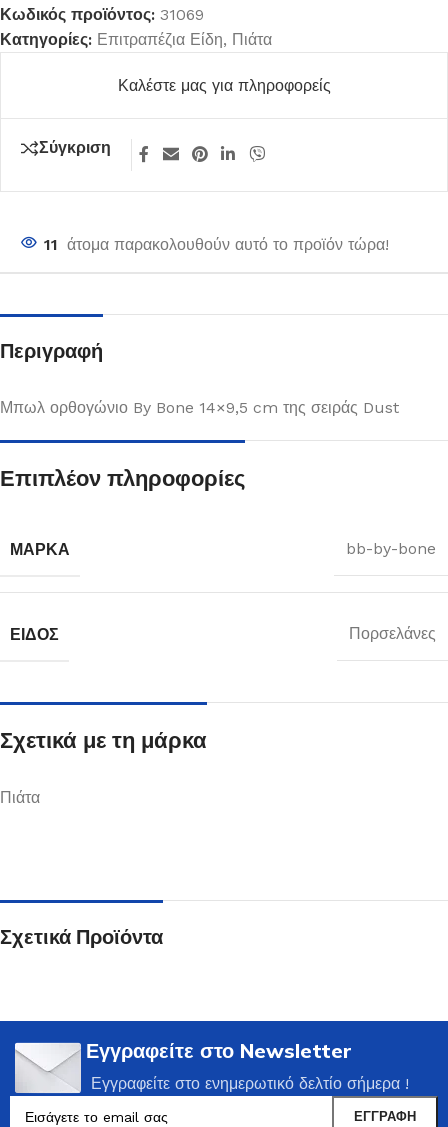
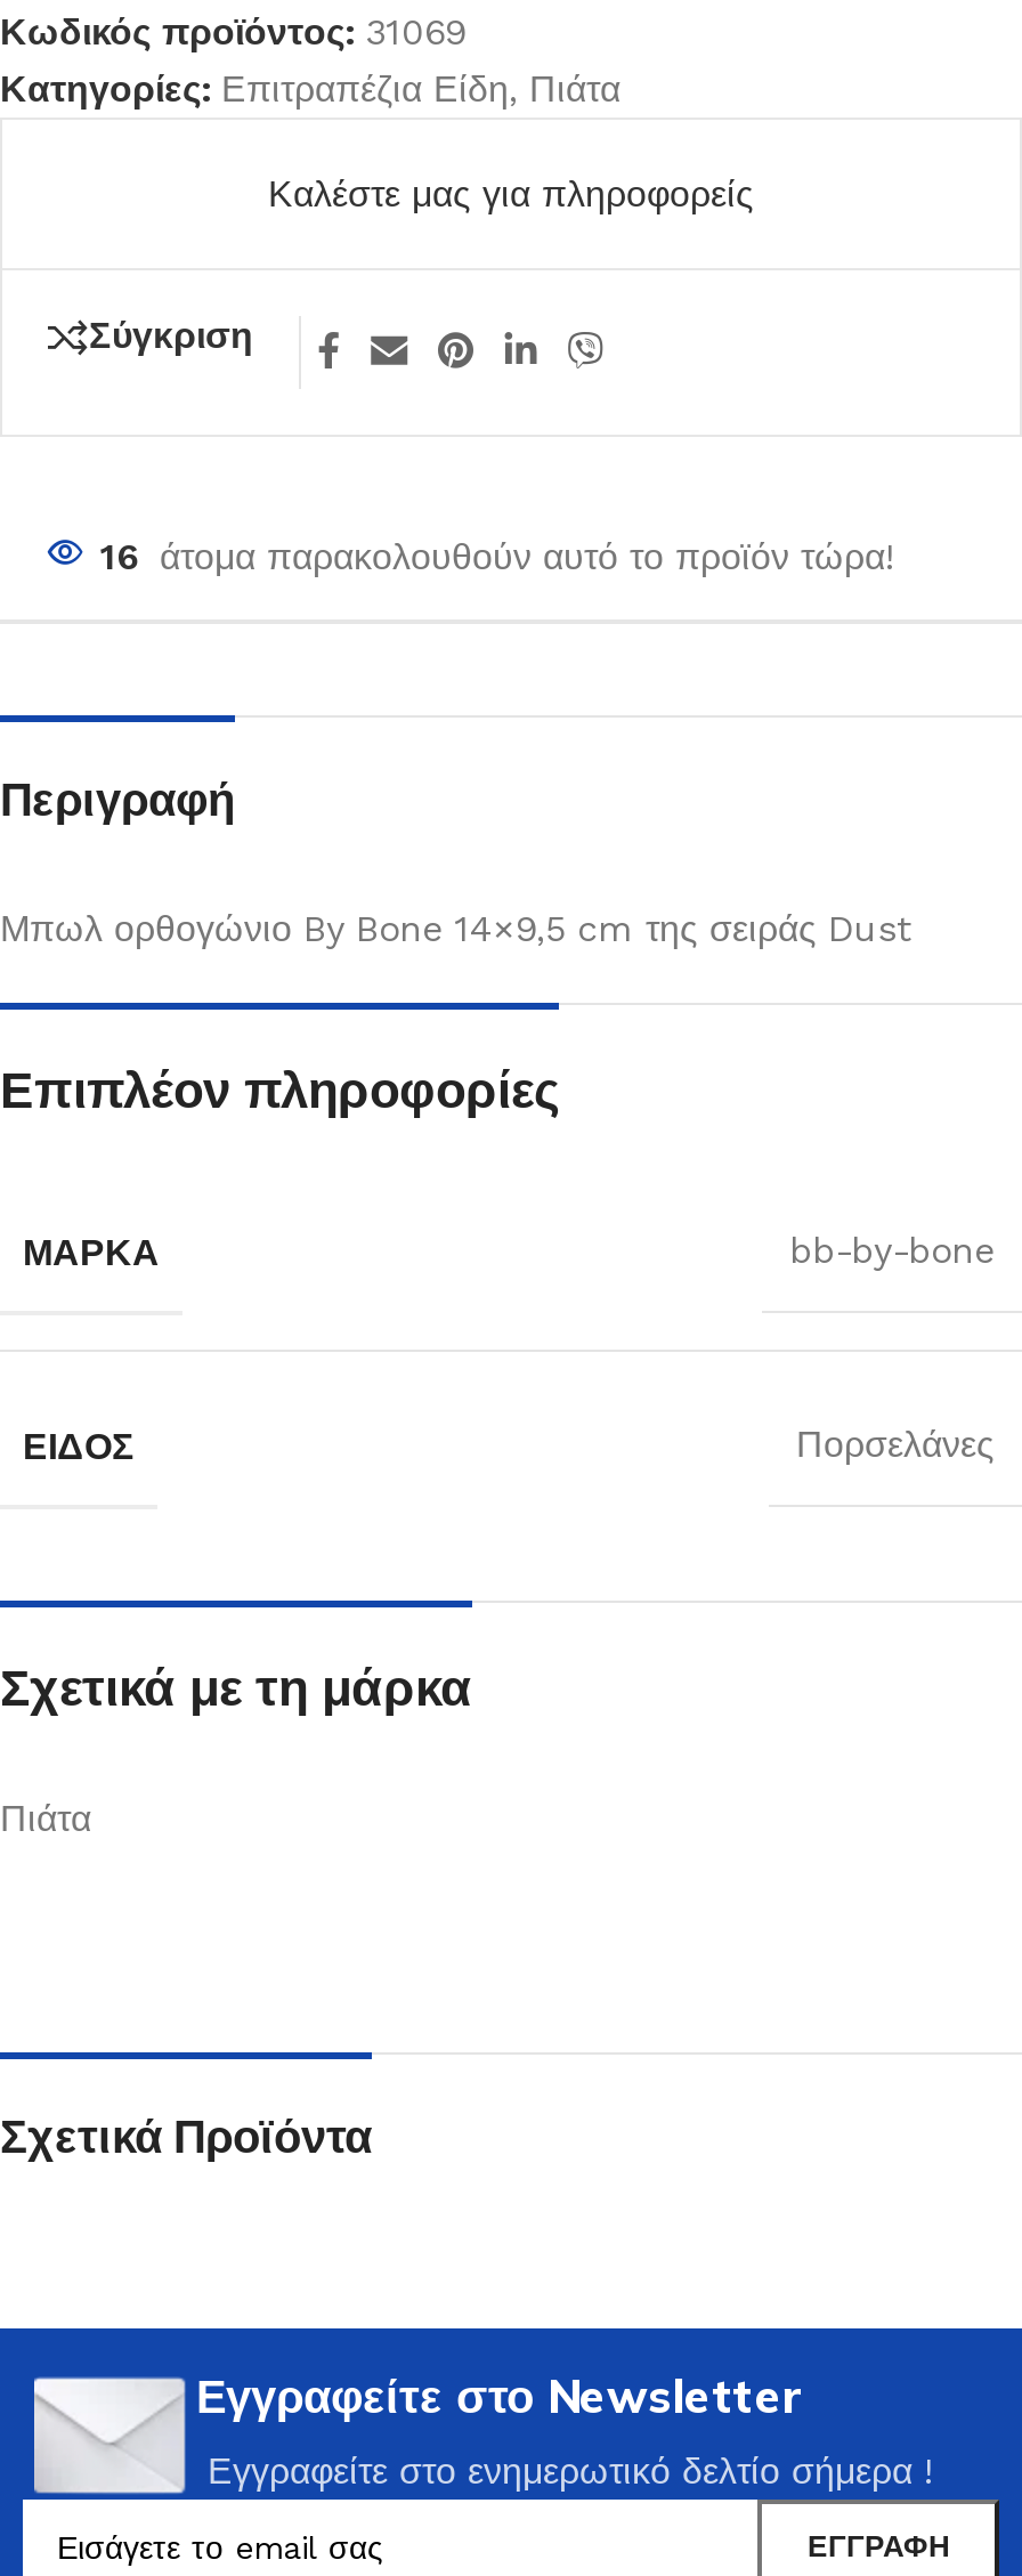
[44,235,389,254] 11 άτομα παρακολουθούν αυτό το προϊόν τώρα! -> [100,534,894,578] 16 άτομα παρακολουθούν αυτό το προϊόν τώρα!

